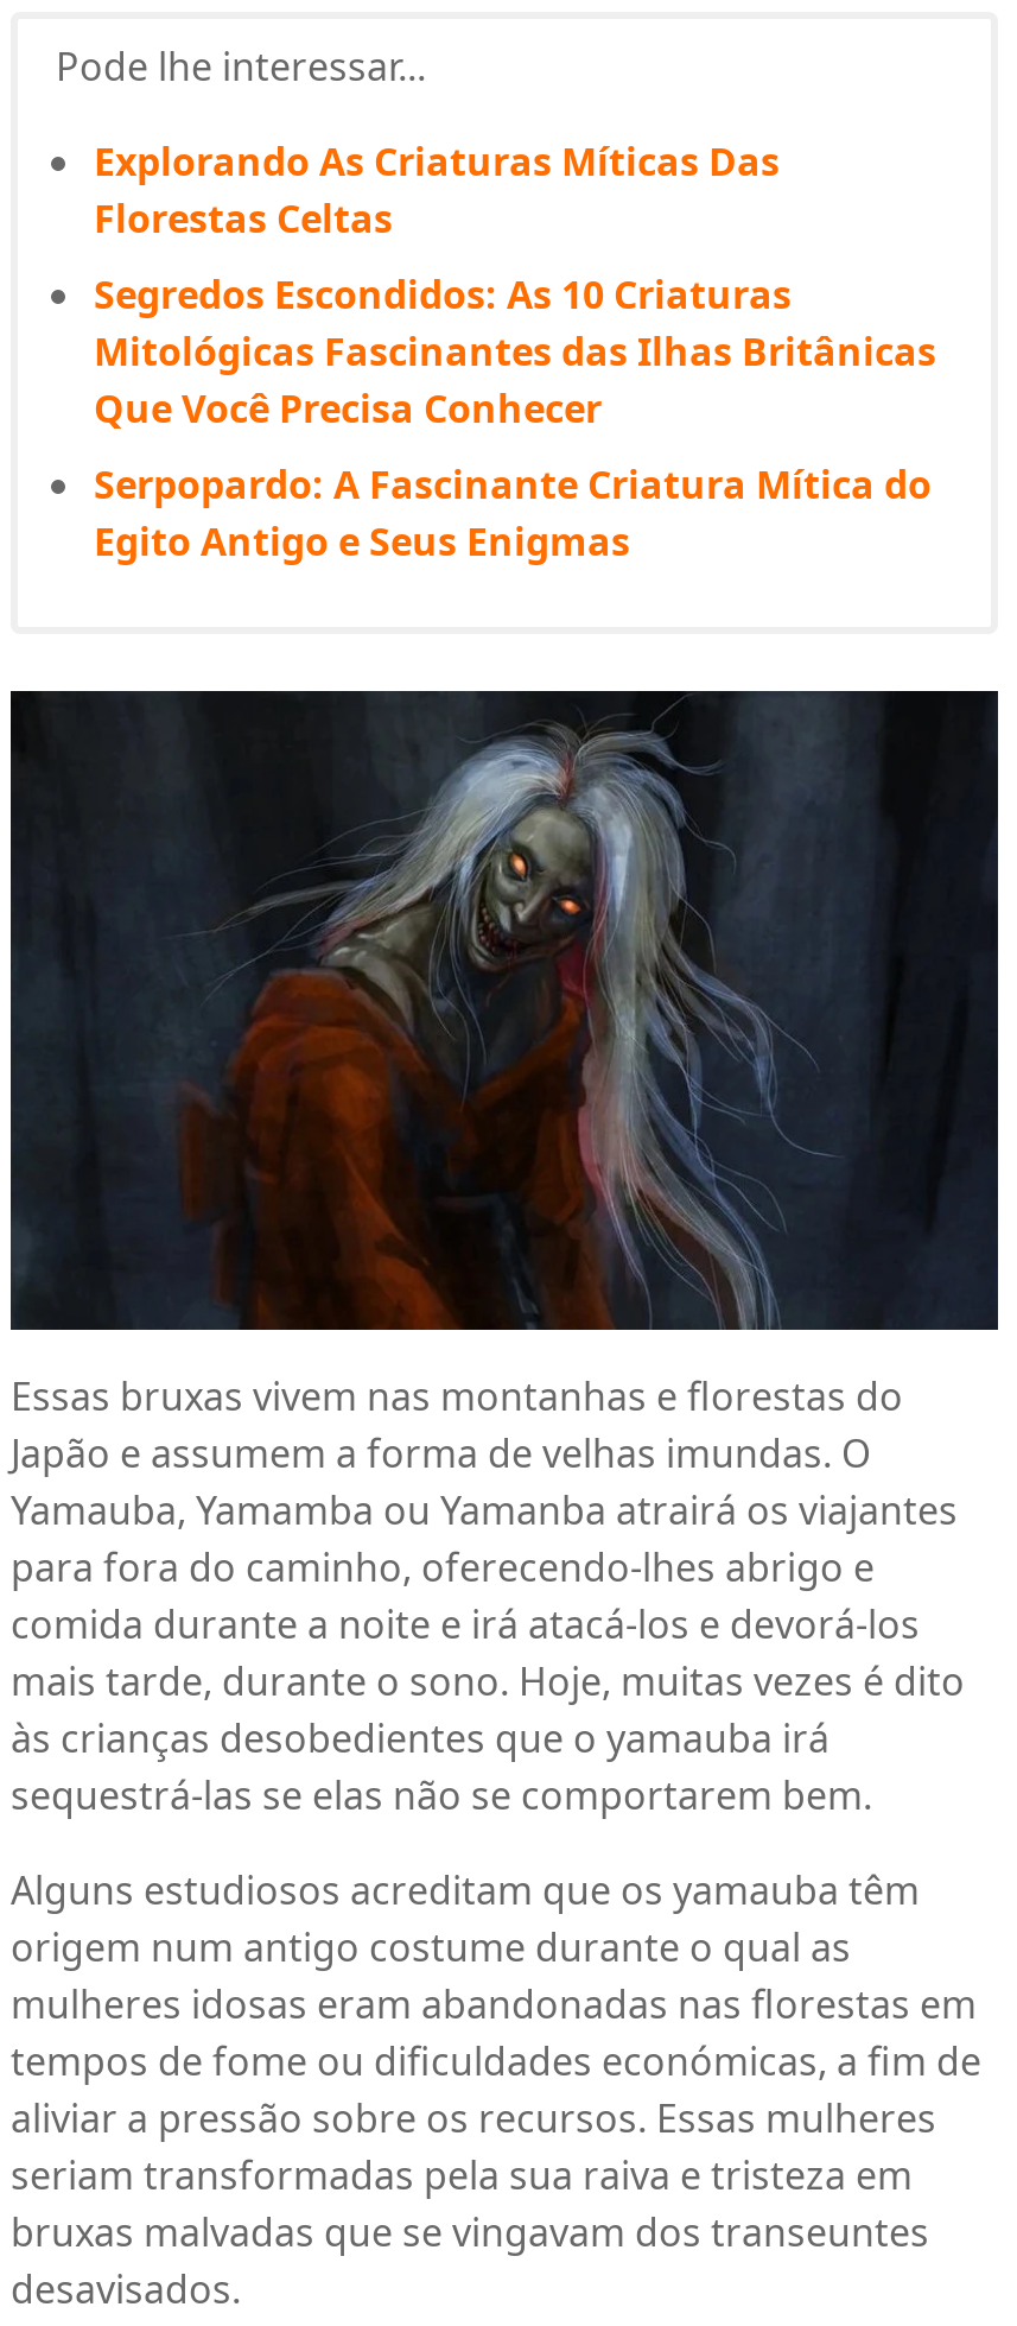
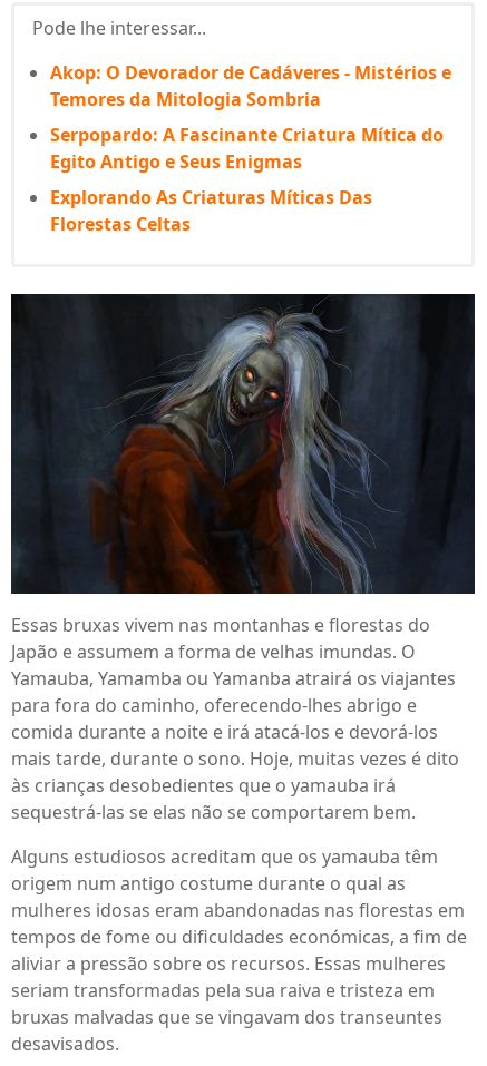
moved [94,136,780,245] -> [50,185,372,236]: Explorando As Criaturas Míticas Das | Florestas Celtas
[94,269,936,435] Segredos Escondidos: As 10 Criaturas | Mitológicas Fascinantes das Ilhas Britânicas | Que Você Precisa Conhecer -> [50,60,451,112] Akop: O Devorador de Cadáveres - Mistérios e | Temores da Mitologia Sombria
moved [94,459,932,568] -> [50,123,444,174]: Serpopardo: A Fascinante Criatura Mítica do | Egito Antigo e Seus Enigmas

